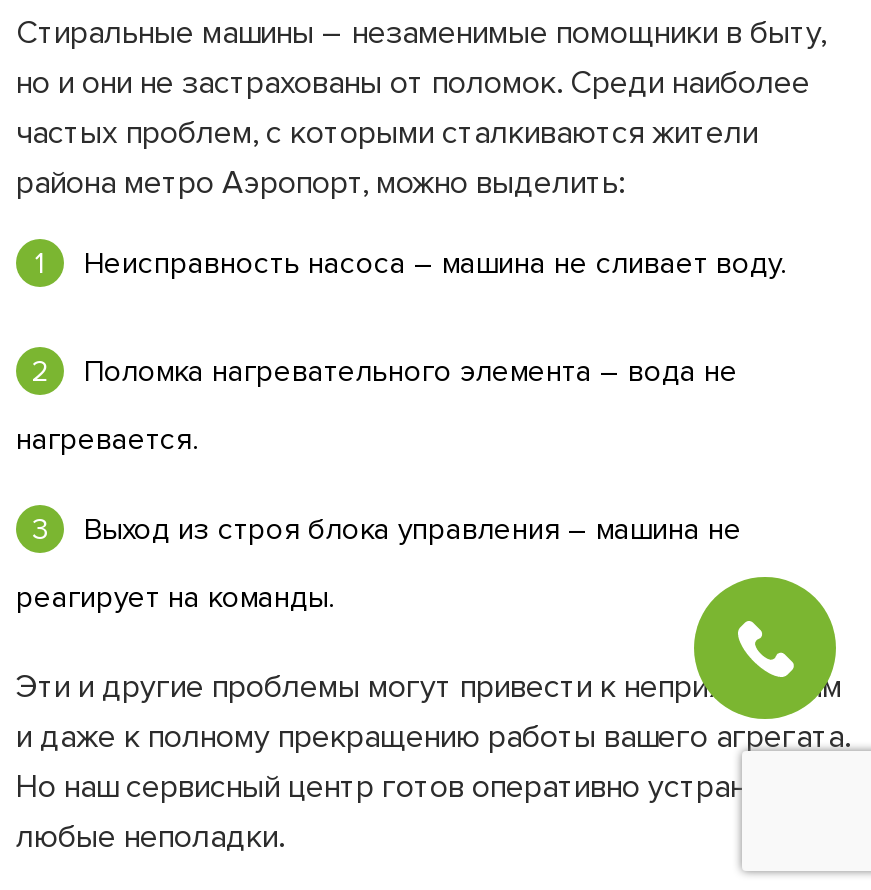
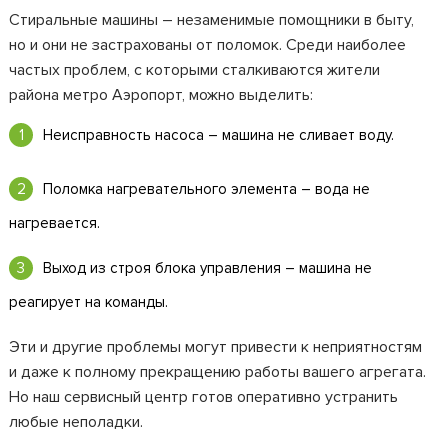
[692,575,838,663] [image] -> none

